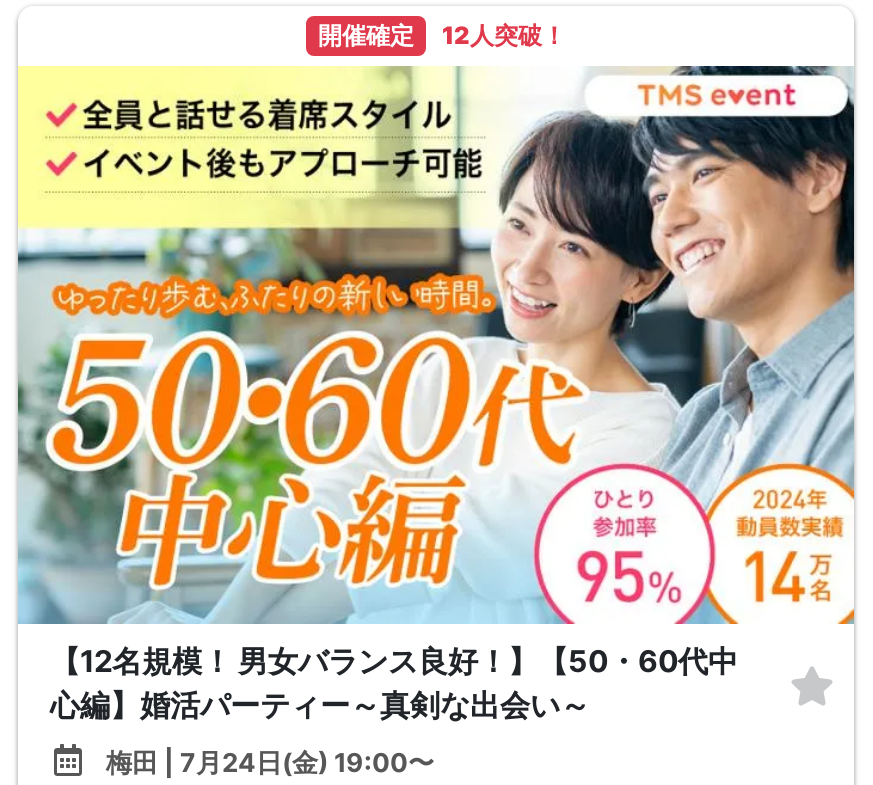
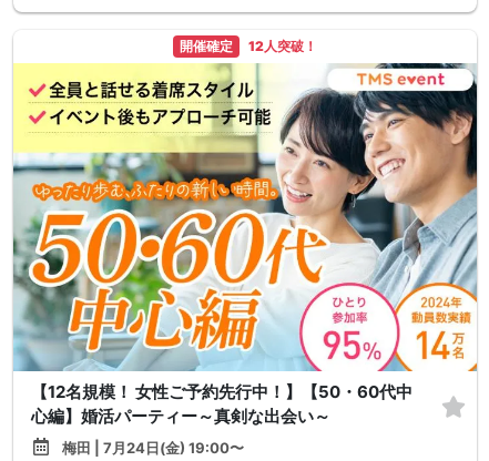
[50,641,738,679] 【12名規模！ 男女バランス良好！】【50・60代中 -> [31,381,412,402] 【12名規模！ 女性ご予約先行中！】【50・60代中

